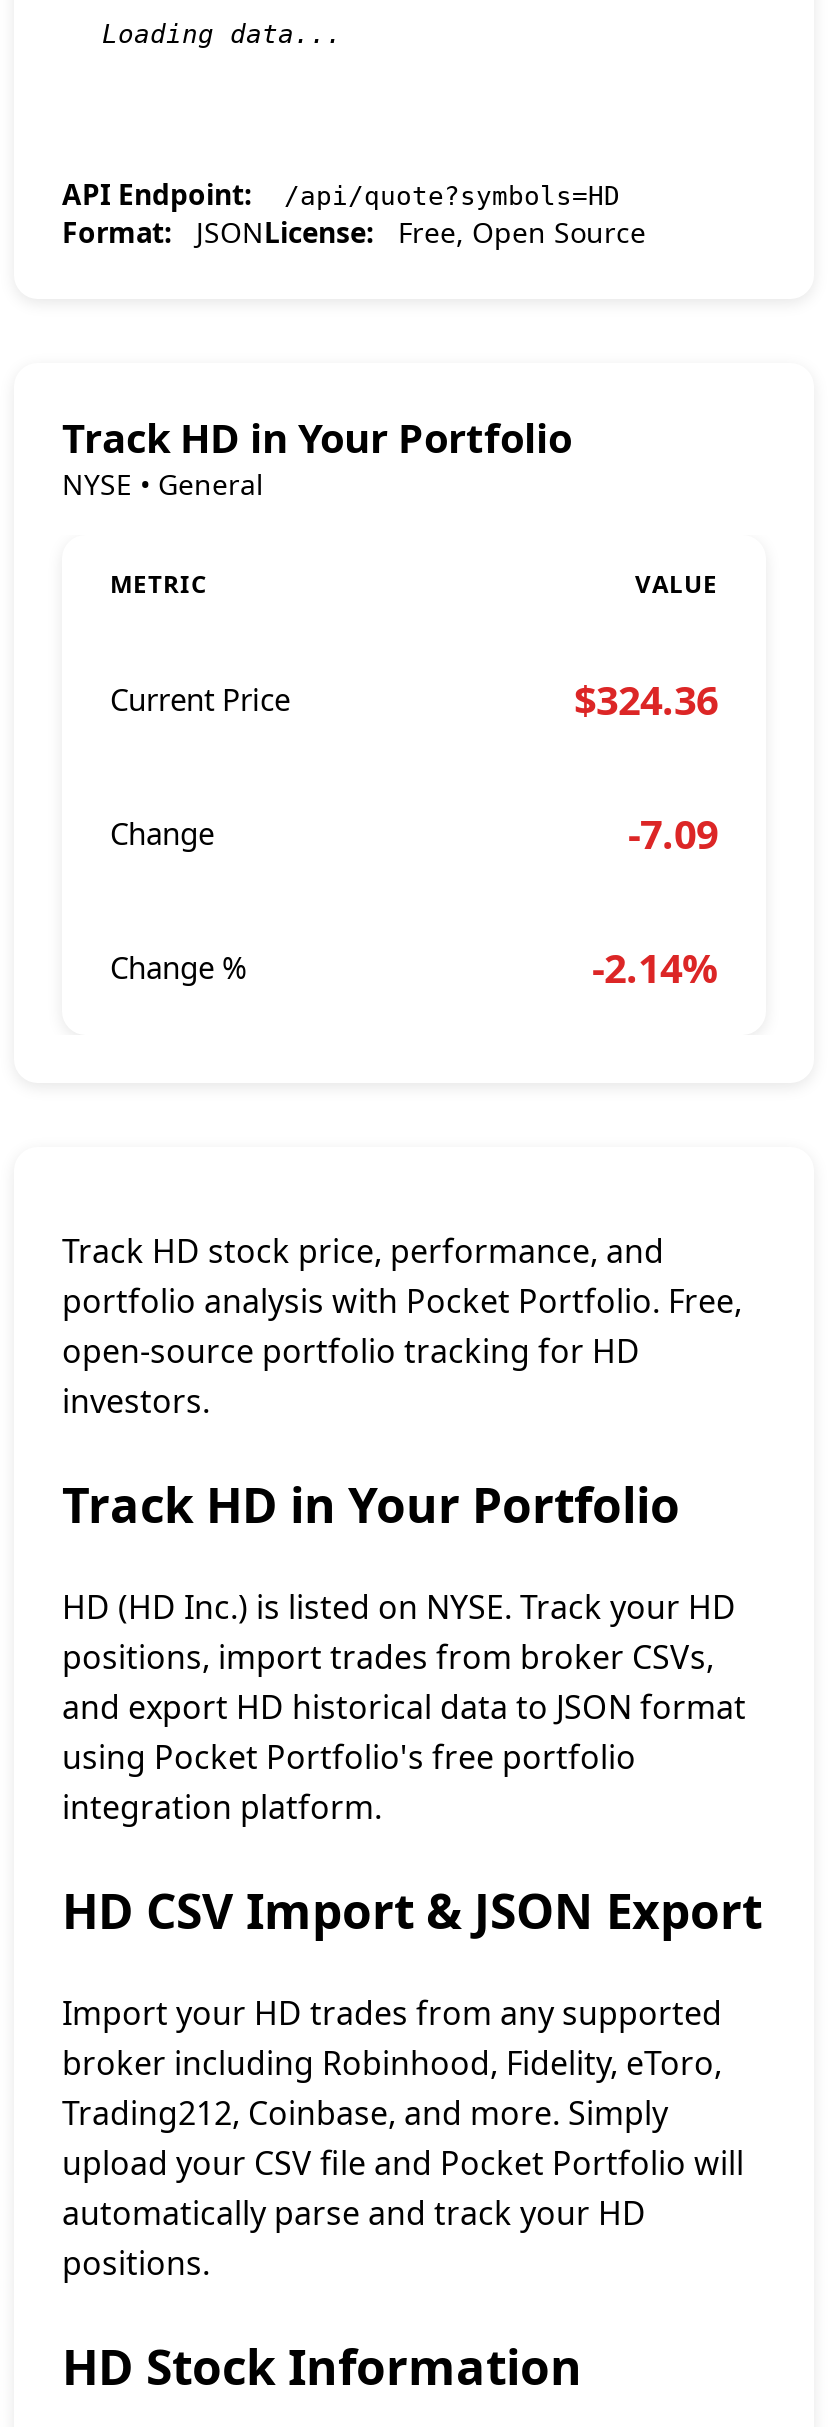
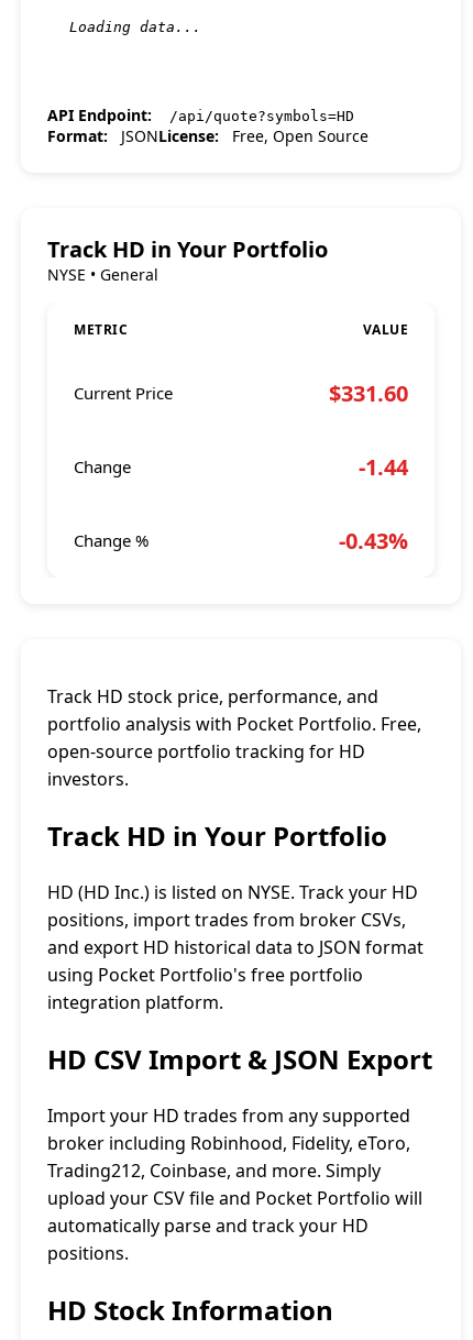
[574,673,718,727] $324.36 -> [329,379,408,408] $331.60
[628,807,718,861] -7.09 -> [359,452,408,482] -1.44
[592,941,718,995] -2.14% -> [339,526,408,556] -0.43%

